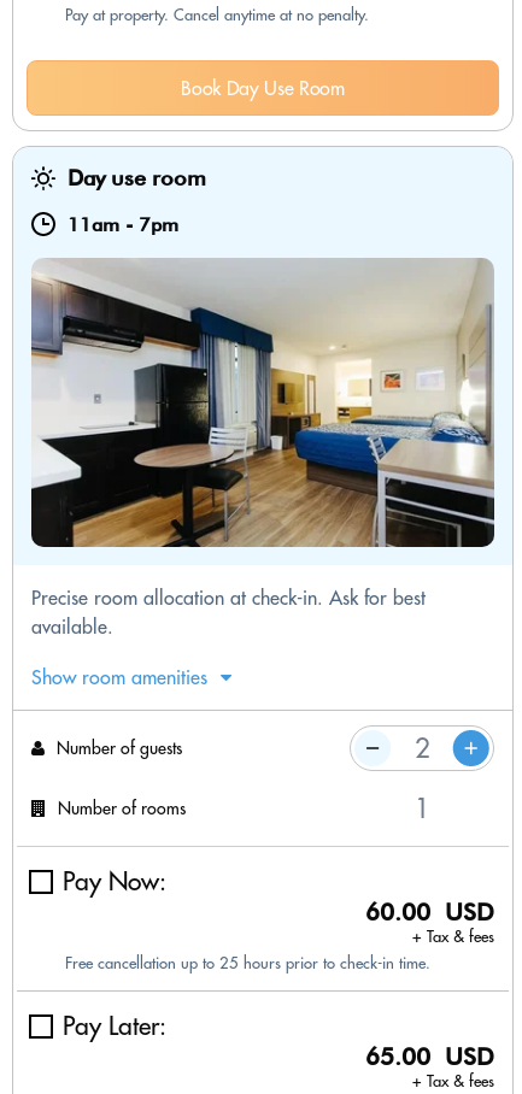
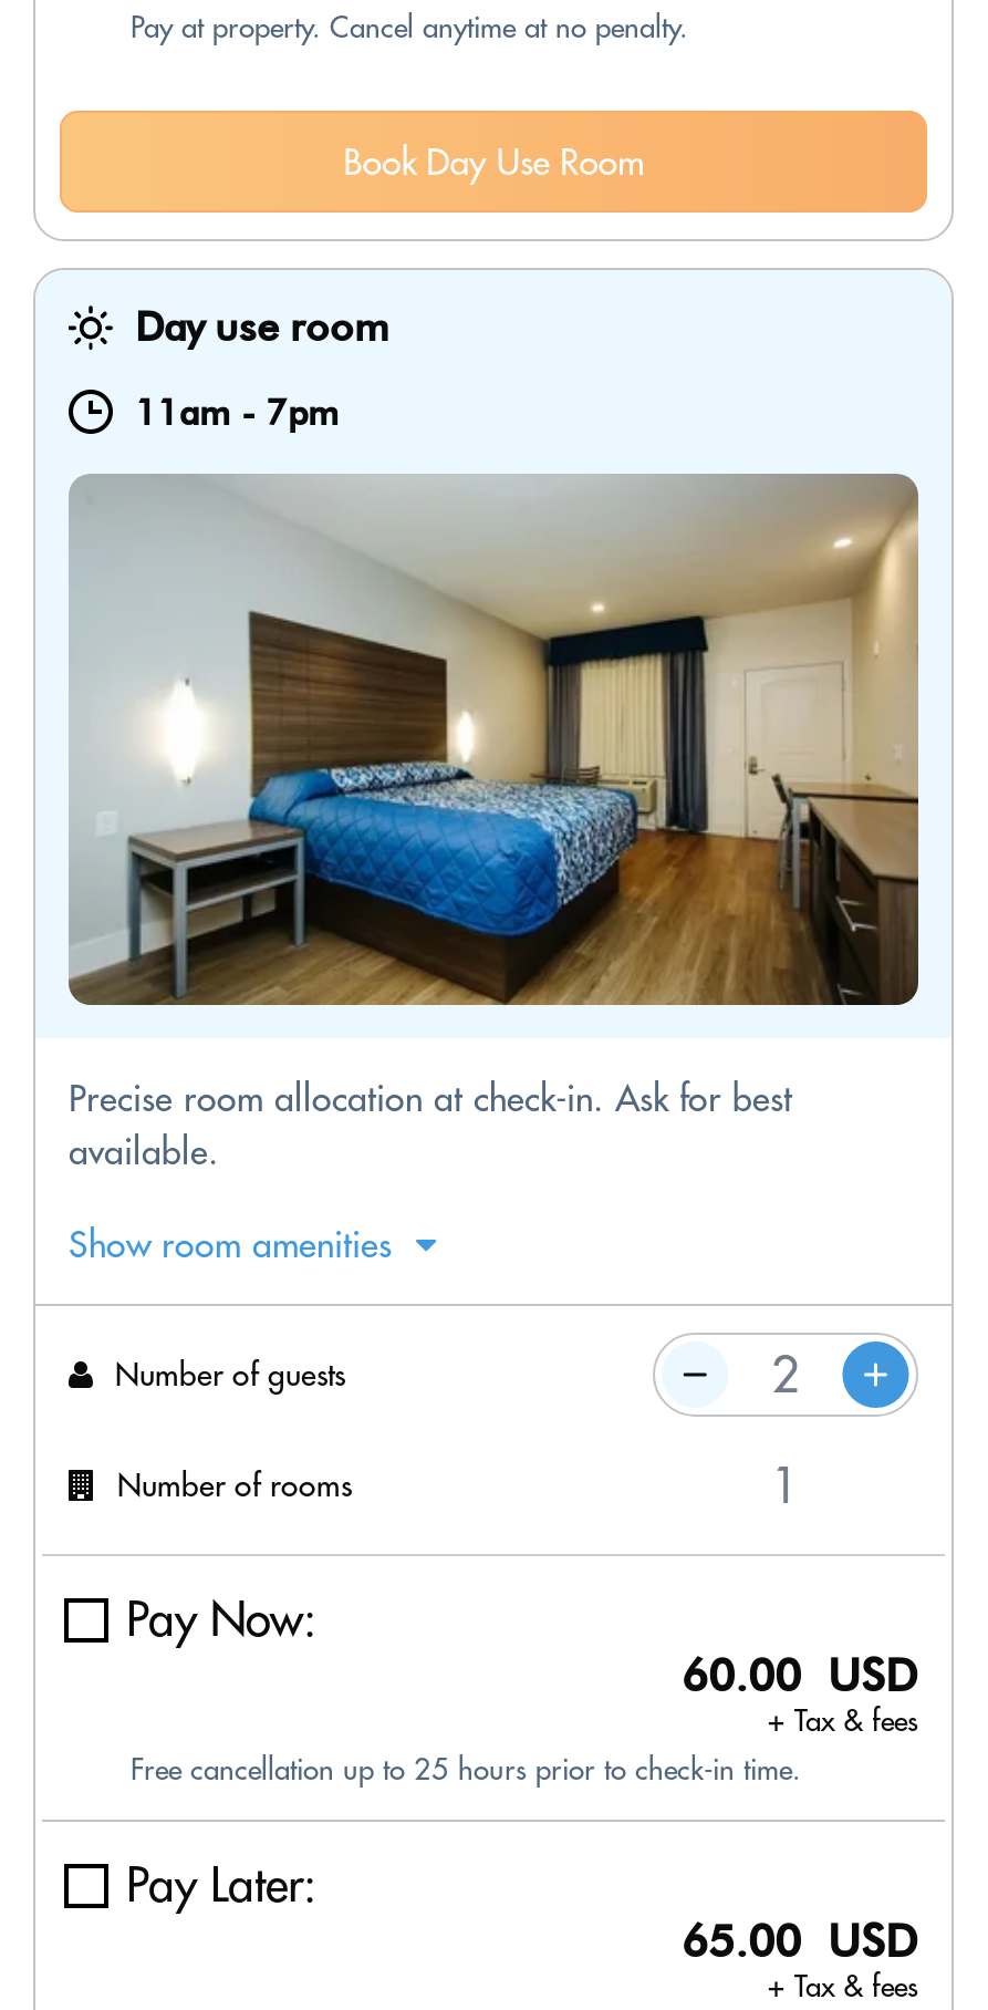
[31,260,494,548] [image] -> [69,476,918,1007] [image]

